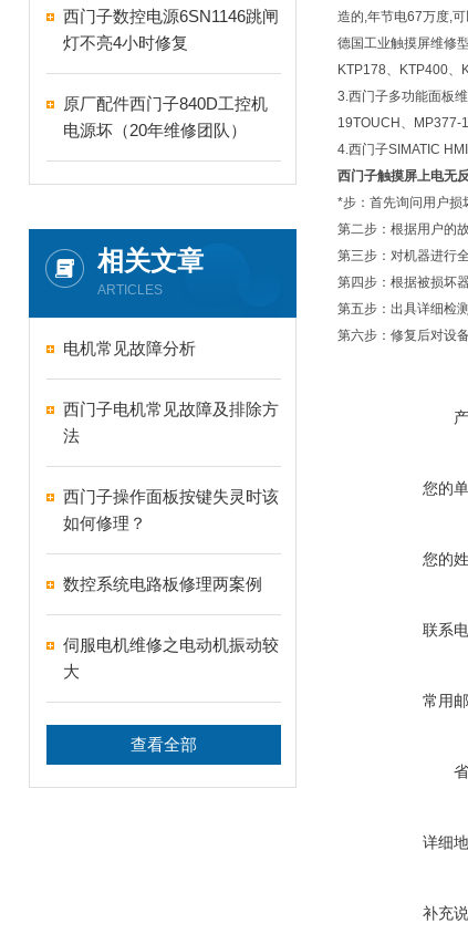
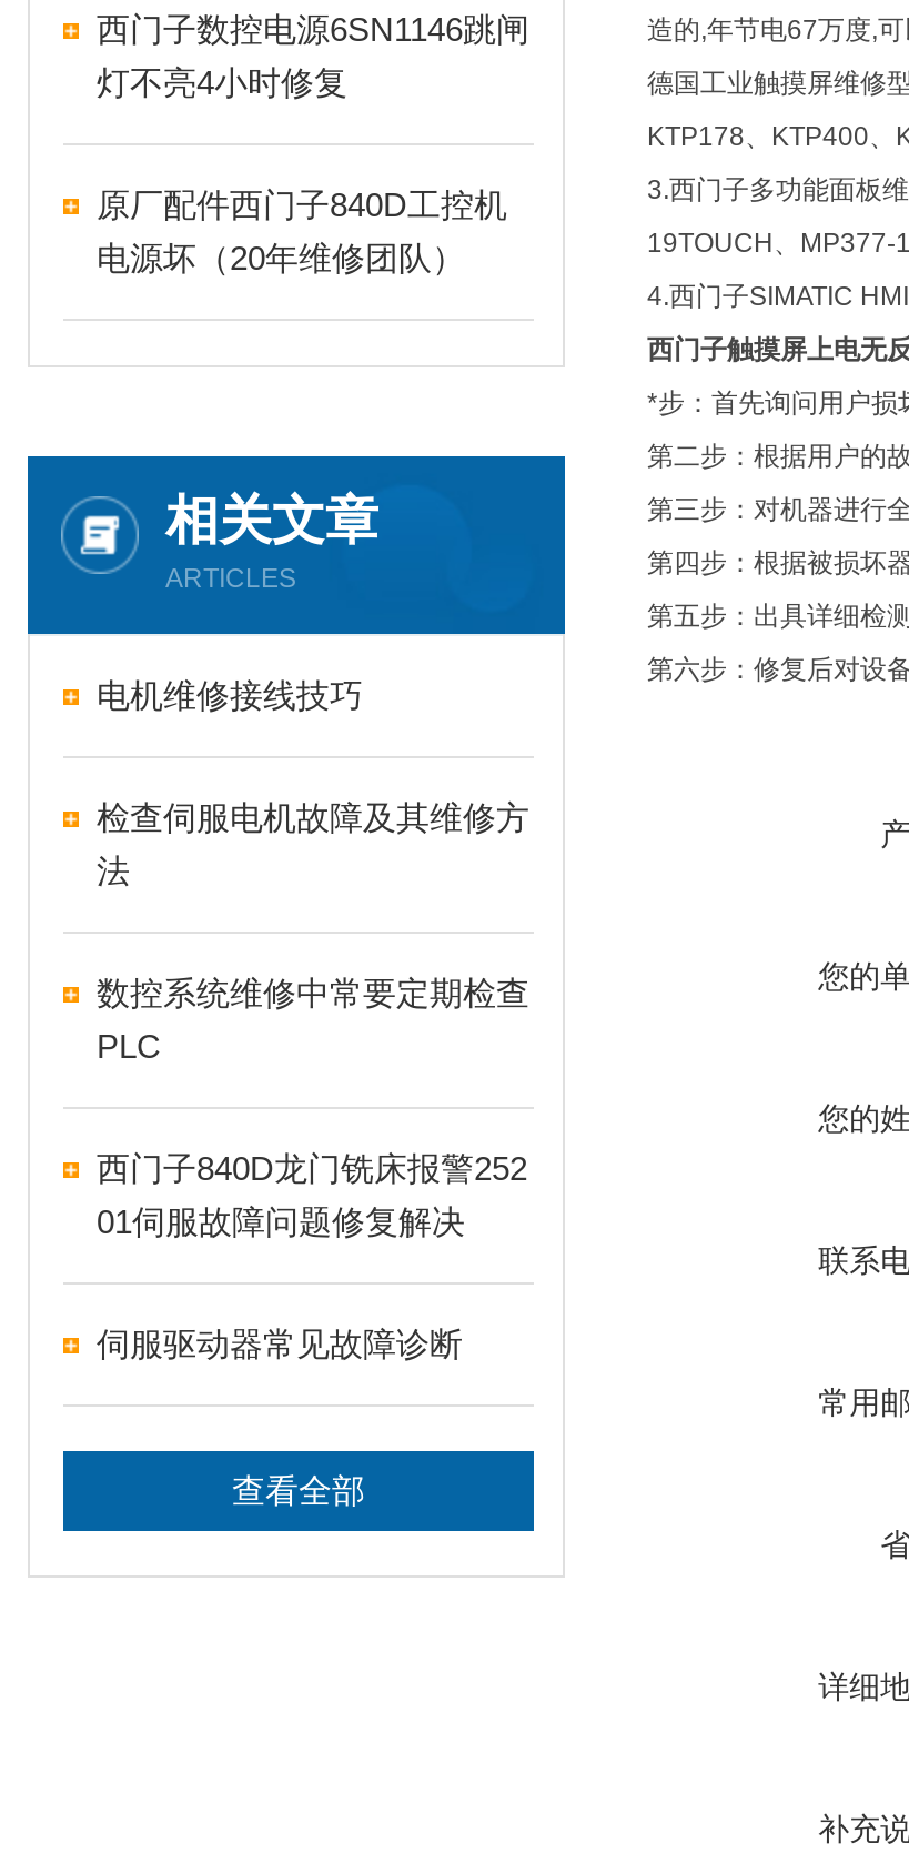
[63,339,196,357] 电机常见故障分析 -> [97,676,363,714] 电机维修接线技巧
[63,400,279,418] 西门子电机常见故障及排除方 -> [97,798,529,836] 检查伺服电机故障及其维修方
[63,487,279,532] 西门子操作面板按键失灵时该 | 如何修理？ -> [97,974,529,1065] 数控系统维修中常要定期检查 | PLC
[63,574,262,593] 数控系统电路板修理两案例 -> [97,1149,527,1240] 西门子840D龙门铣床报警252 | 01伺服故障问题修复解决
[63,635,279,681] 伺服电机维修之电动机振动较 | 大 -> [97,1325,463,1362] 伺服驱动器常见故障诊断

